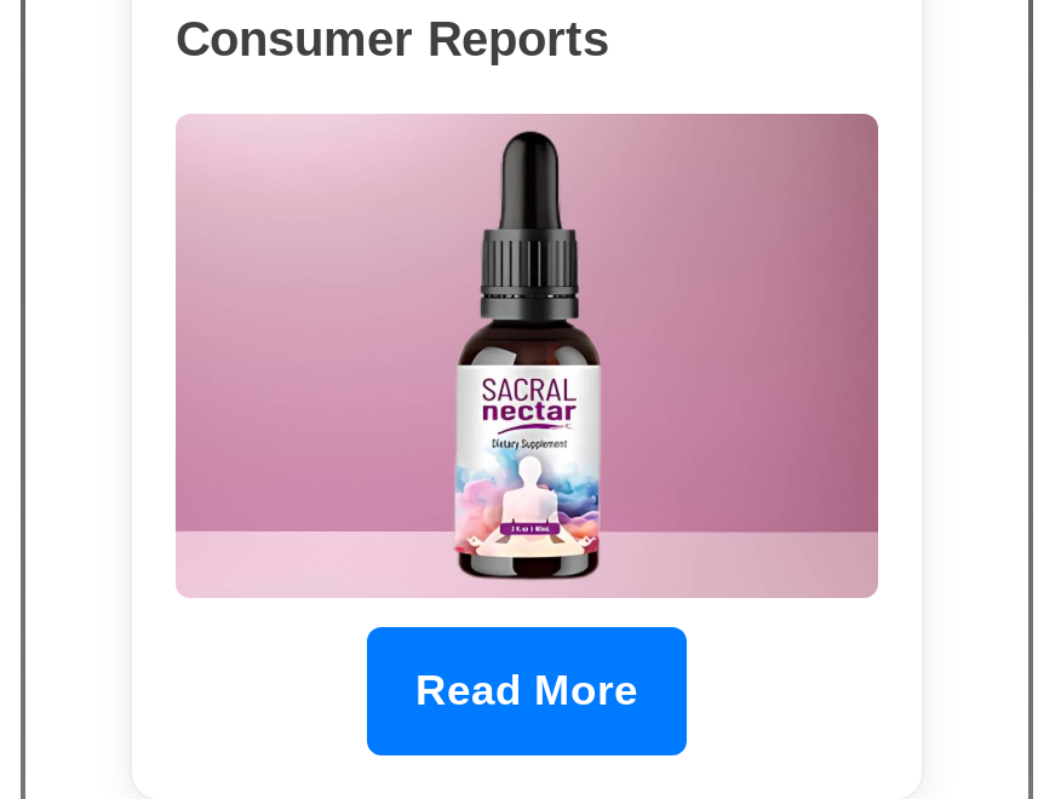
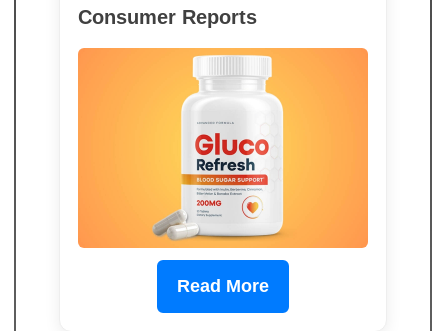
[176,114,878,598] [image] -> [77,47,369,249] [image]

